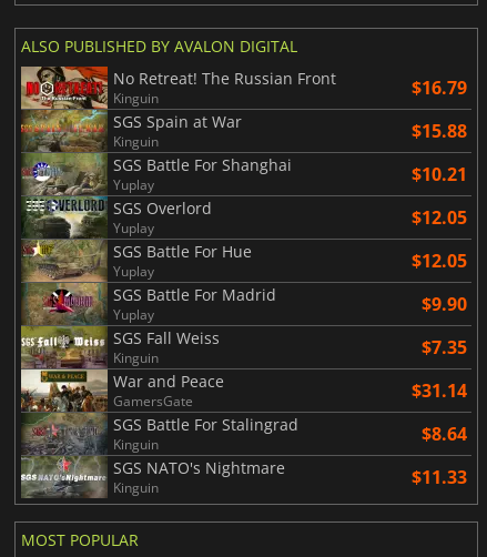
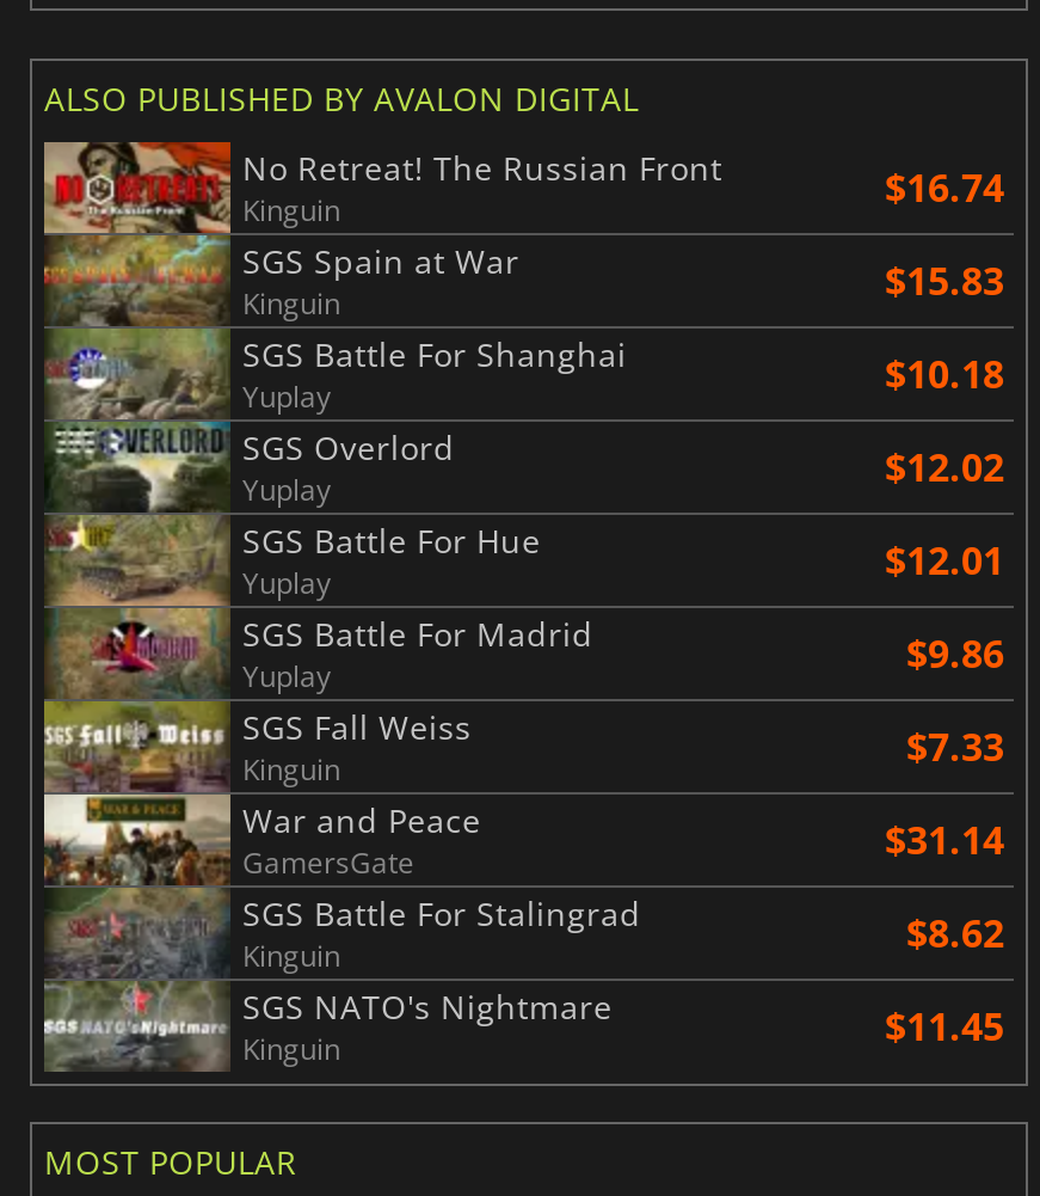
[412,75,467,100] $16.79 -> [885,161,1004,213] $16.74
[412,119,467,143] $15.88 -> [885,254,1004,307] $15.83
[412,162,467,186] $10.21 -> [885,347,1004,400] $10.18
[412,205,467,229] $12.05 -> [885,440,1004,493] $12.02
[412,248,467,273] $12.05 -> [885,534,1004,586] $12.01
[422,292,467,316] $9.90 -> [906,627,1004,679] $9.86
[422,335,467,359] $7.35 -> [906,720,1004,773] $7.33
[422,421,467,446] $8.64 -> [906,906,1004,959] $8.62
[412,465,467,489] $11.33 -> [885,1000,1004,1052] $11.45

